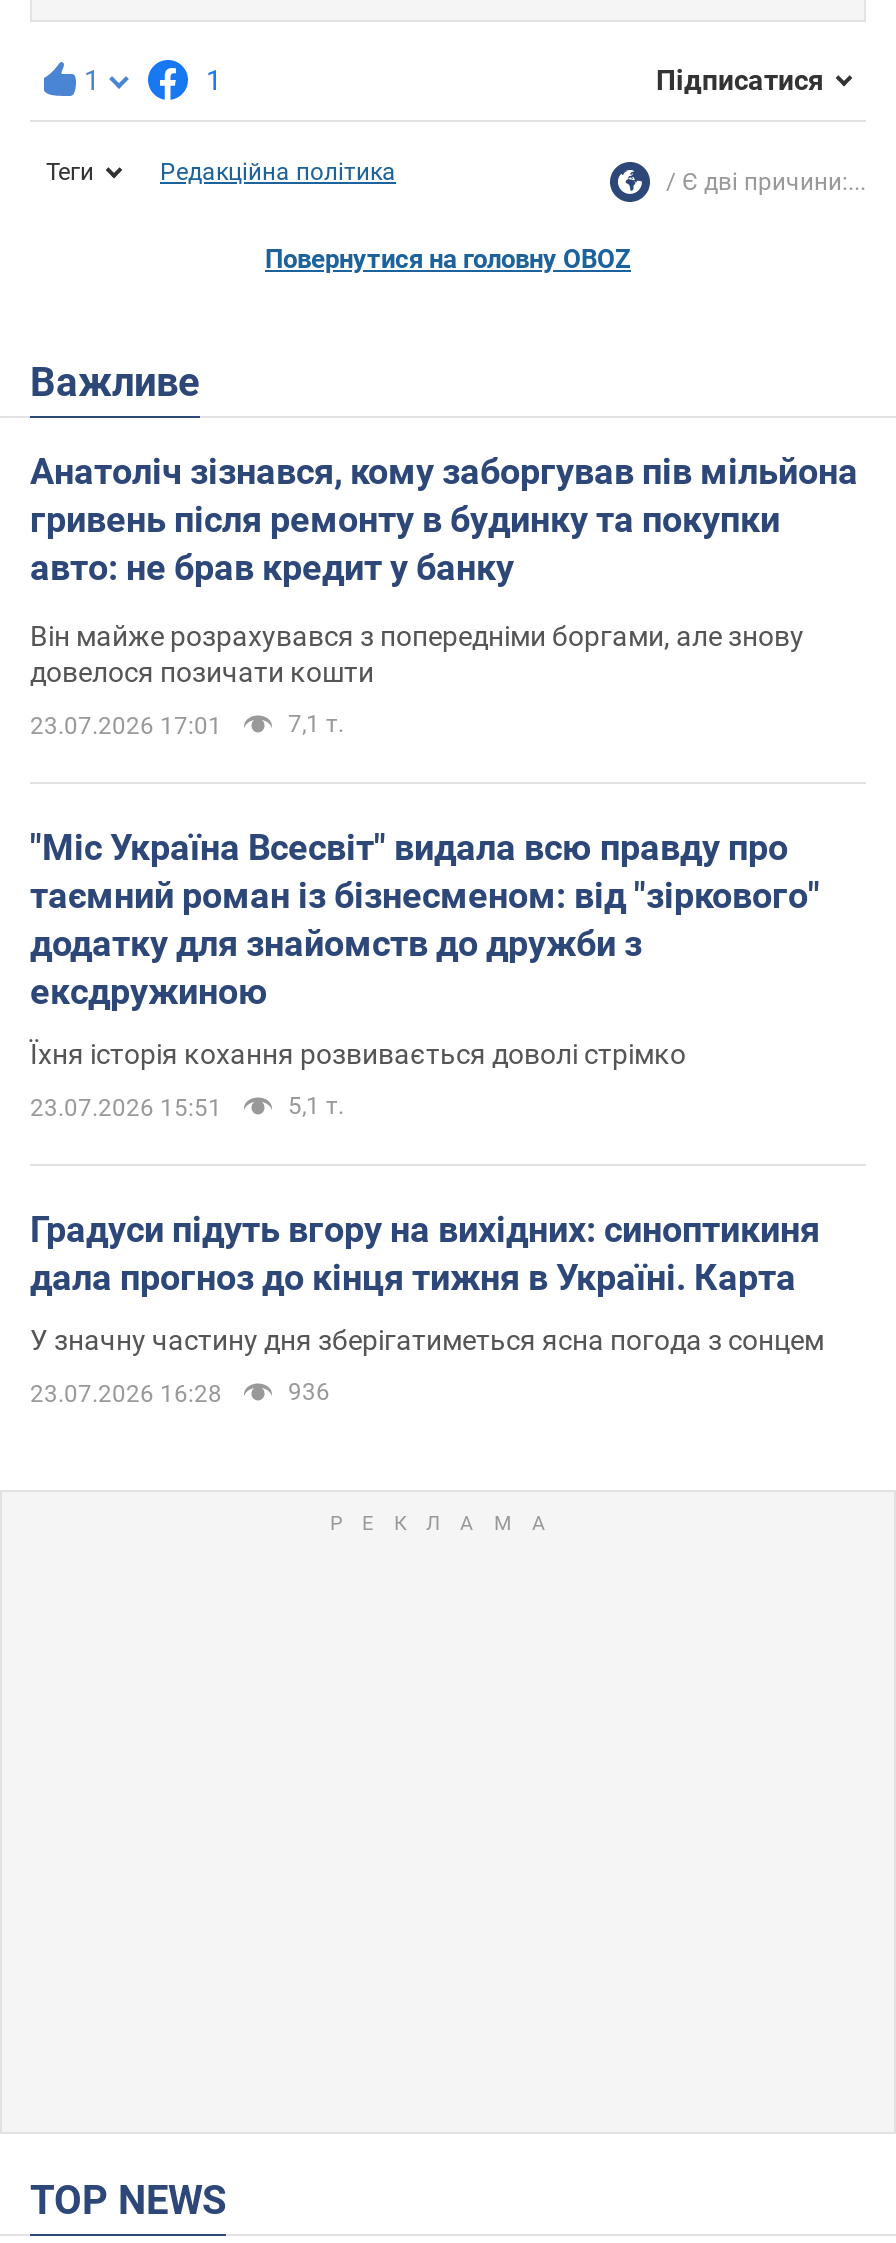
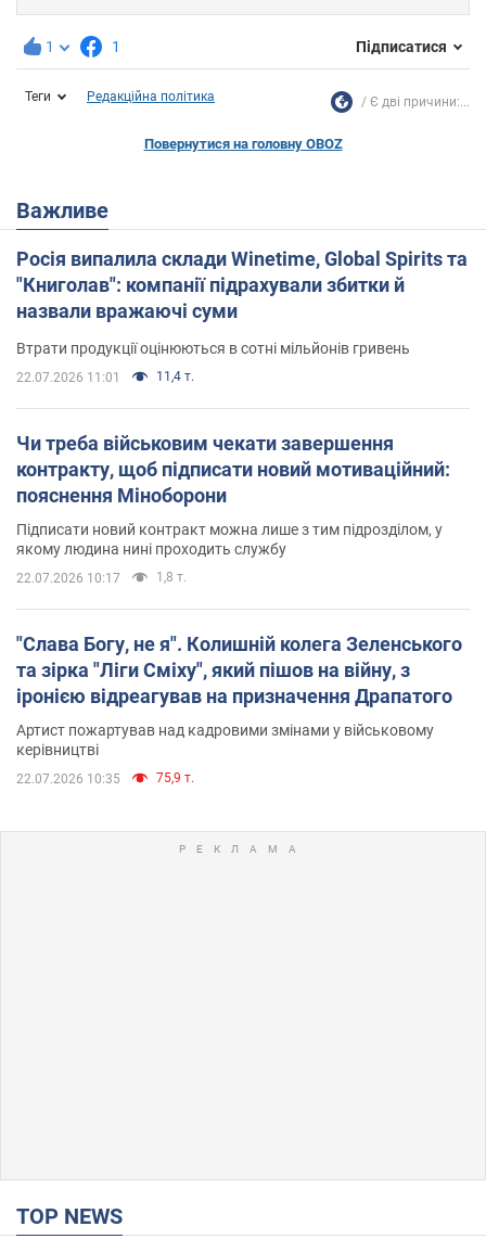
[30,449,858,587] Анатоліч зізнався, кому заборгував пів мільйона | гривень після ремонту в будинку та покупки | авто: не брав кредит у банку -> [16,247,468,322] Росія випалила склади Winetime, Global Spirits та | "Книголав": компанії підрахували збитки й | назвали вражаючі суми
[30,619,804,687] Він майже розрахувався з попередніми боргами, але знову | довелося позичати кошти -> [16,339,410,357] Втрати продукції оцінюються в сотні мільйонів гривень
[30,709,344,739] 23.07.2026 17:01 | 7,1 т. -> [16,369,194,385] 22.07.2026 11:01 | 11,4 т.
[30,825,820,1011] "Міс Україна Всесвіт" видала всю правду про | таємний роман із бізнесменом: від "зіркового" | додатку для знайомств до дружби з | ексдружиною -> [16,431,450,506] Чи треба військовим чекати завершення | контракту, щоб підписати новий мотиваційний: | пояснення Міноборони
[30,1037,686,1069] Їхня історія кохання розвивається доволі стрімко -> [16,520,443,557] Підписати новий контракт можна лише з тим підрозділом, у | якому людина нині проходить службу
[30,1091,344,1121] 23.07.2026 15:51 | 5,1 т. -> [16,569,187,586] 22.07.2026 10:17 | 1,8 т.
[30,1207,820,1297] Градуси підуть вгору на вихідних: синоптикиня | дала прогноз до кінця тижня в Україні. Карта -> [16,632,462,707] "Слава Богу, не я". Колишній колега Зеленського | та зірка "Ліги Сміху", який пішов на війну, з | іронією відреагував на призначення Драпатого
[30,1323,824,1355] У значну частину дня зберігатиметься ясна погода з сонцем -> [16,721,434,758] Артист пожартував над кадровими змінами у військовому | керівництві
[30,1377,330,1407] 23.07.2026 16:28 | 936 -> [16,770,194,786] 22.07.2026 10:35 | 75,9 т.

